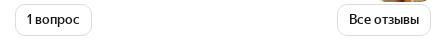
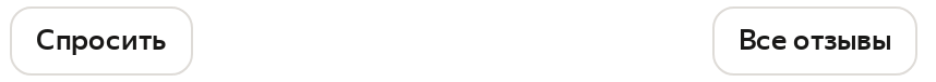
[27,12,80,27] 1 вопрос -> [36,24,167,56] Спросить

